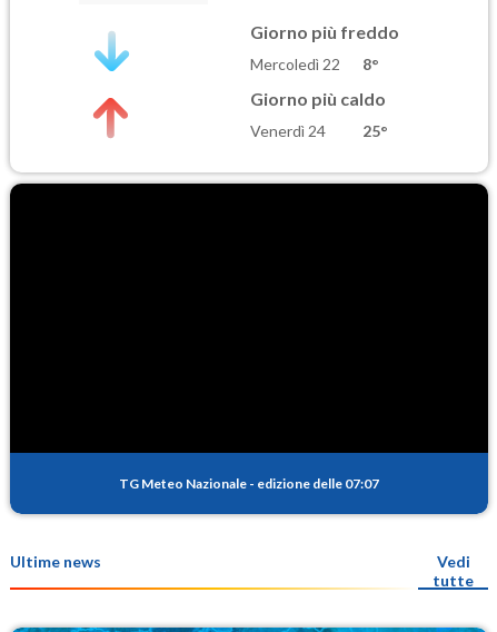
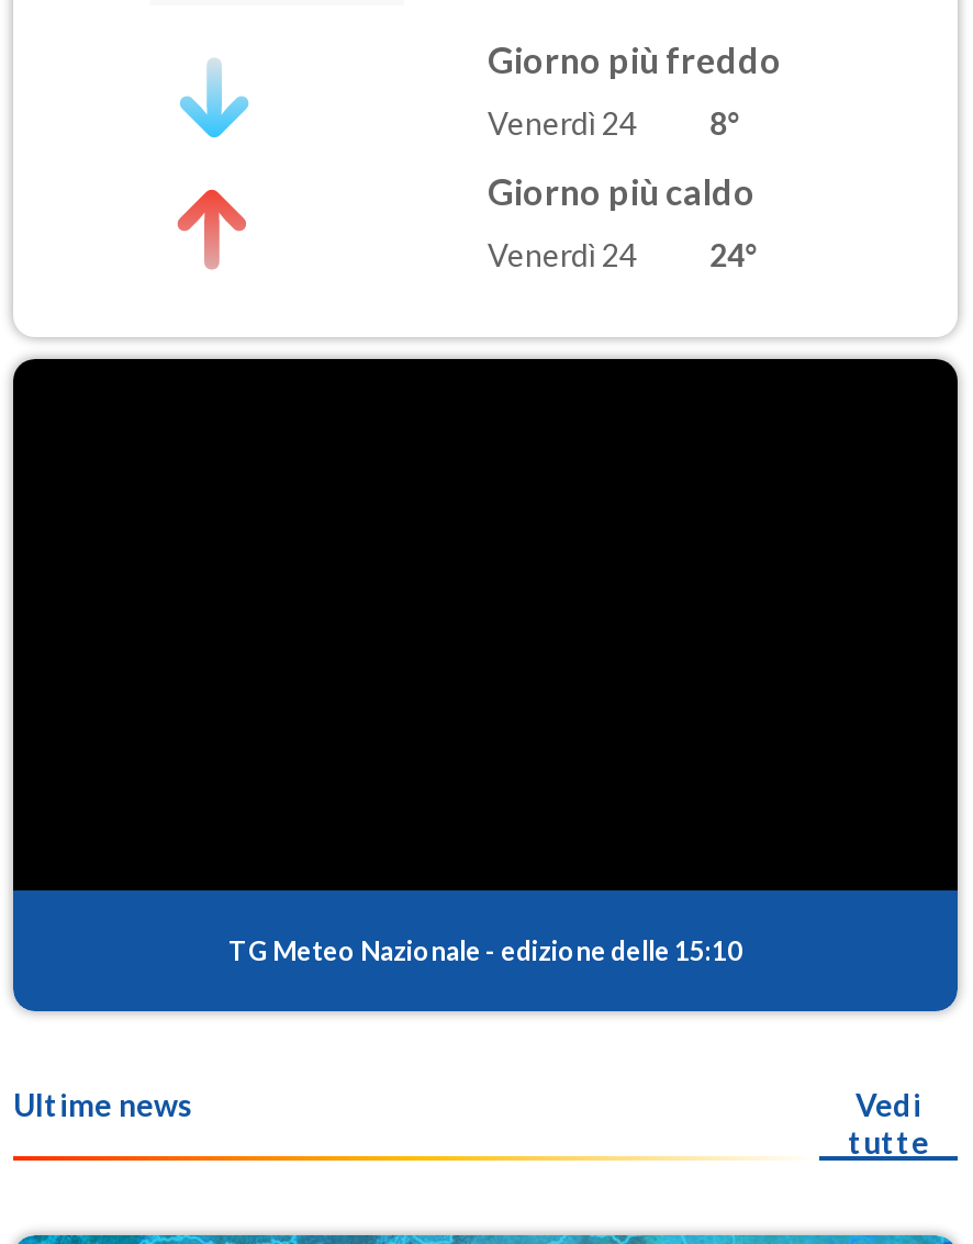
[250,55,379,74] Mercoledì 22 8° -> [488,105,743,142] Venerdì 24 8°
[250,122,388,141] Venerdì 24 25° -> [488,237,760,274] Venerdì 24 24°
[119,475,379,491] TG Meteo Nazionale - edizione delle 07:07 -> [228,933,742,966] TG Meteo Nazionale - edizione delle 15:10

